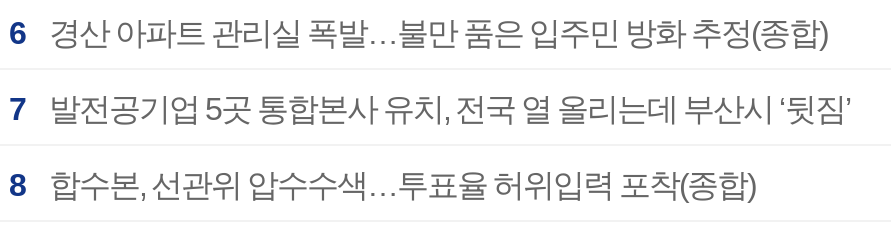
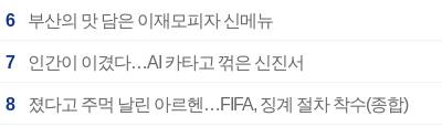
[49,16,827,50] 경산 아파트 관리실 폭발…불만 품은 입주민 방화 추정(종합) -> [28,11,273,30] 부산의 맛 담은 이재모피자 신메뉴
[49,92,851,126] 발전공기업 5곳 통합본사 유치, 전국 열 올리는데 부산시 ‘뒷짐’ -> [28,53,304,72] 인간이 이겼다…AI 카타고 꺾은 신진서
[49,168,755,202] 합수본, 선관위 압수수색…투표율 허위입력 포착(종합) -> [28,95,408,114] 졌다고 주먹 날린 아르헨…FIFA, 징계 절차 착수(종합)

